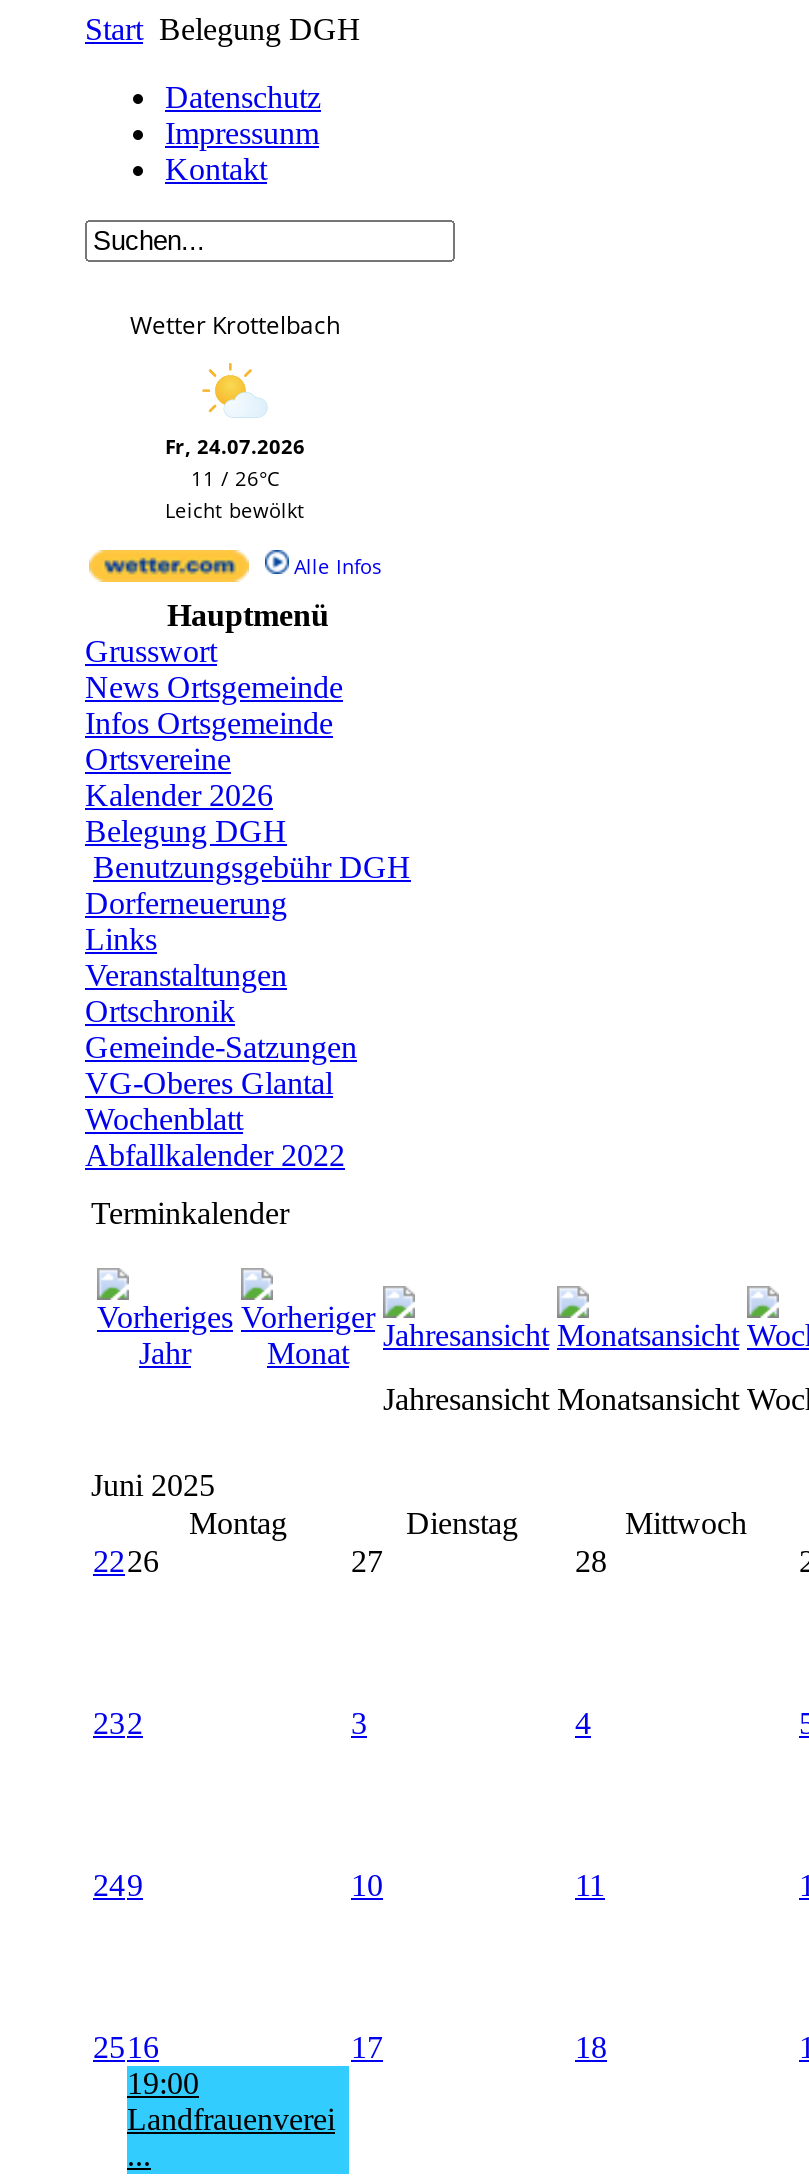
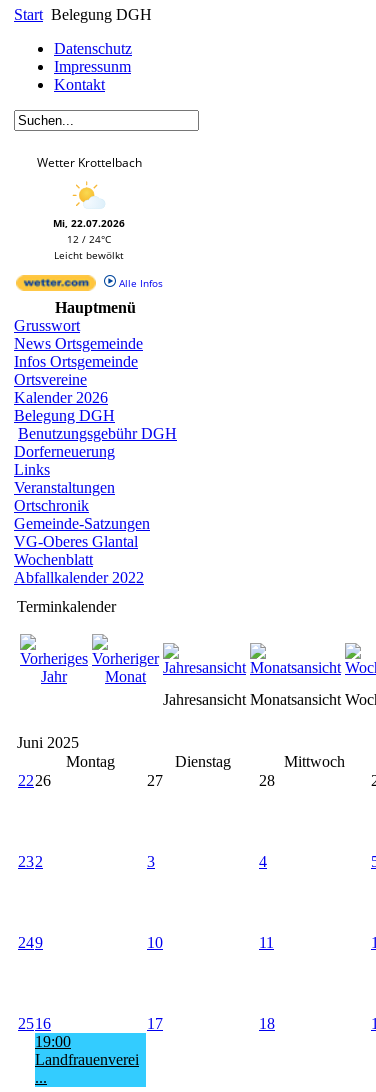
[165,432,305,492] Fr, 24.07.2026 | 11 / 26°C -> [53,216,125,246] Mi, 22.07.2026 | 12 / 24°C

